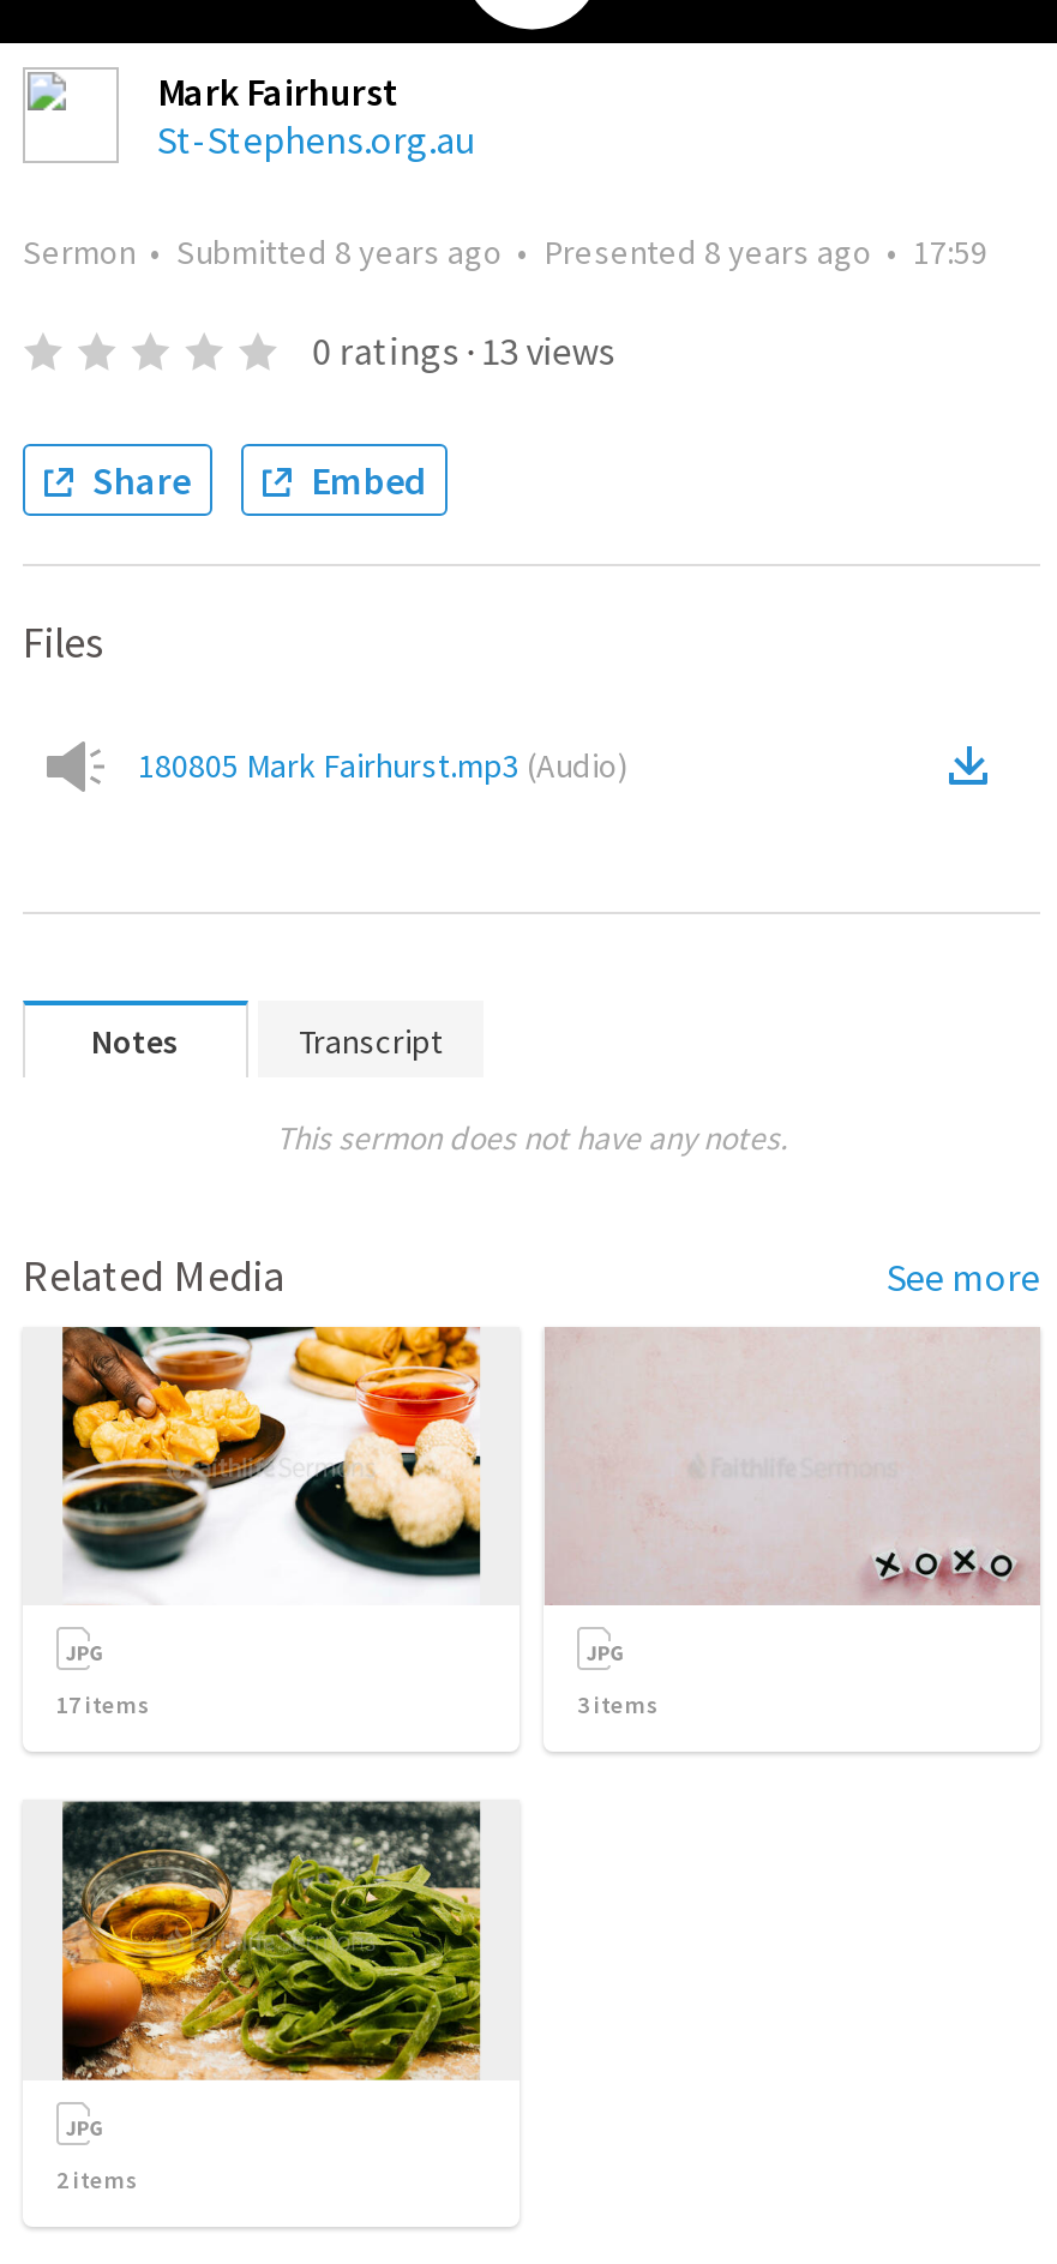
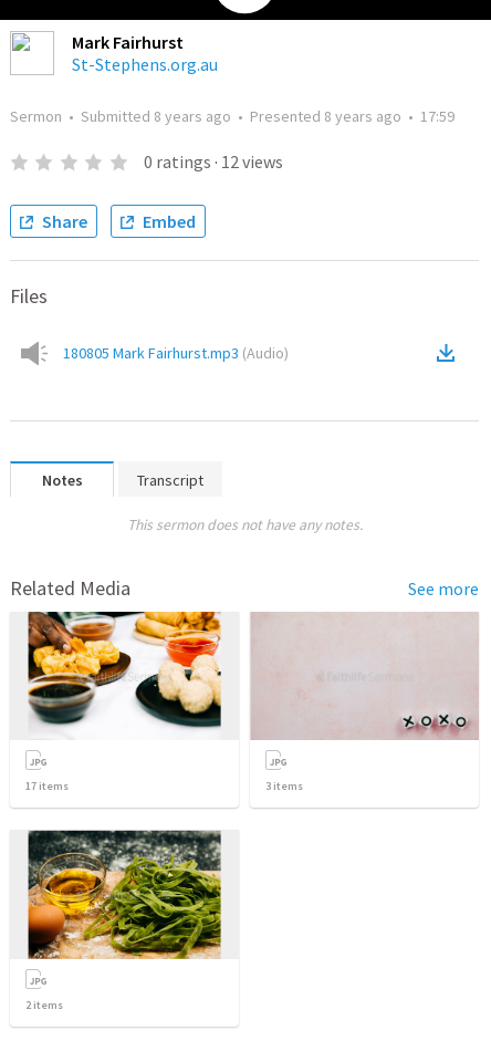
[312,326,615,374] 0 ratings · 13 views -> [143,150,283,173] 0 ratings · 12 views

